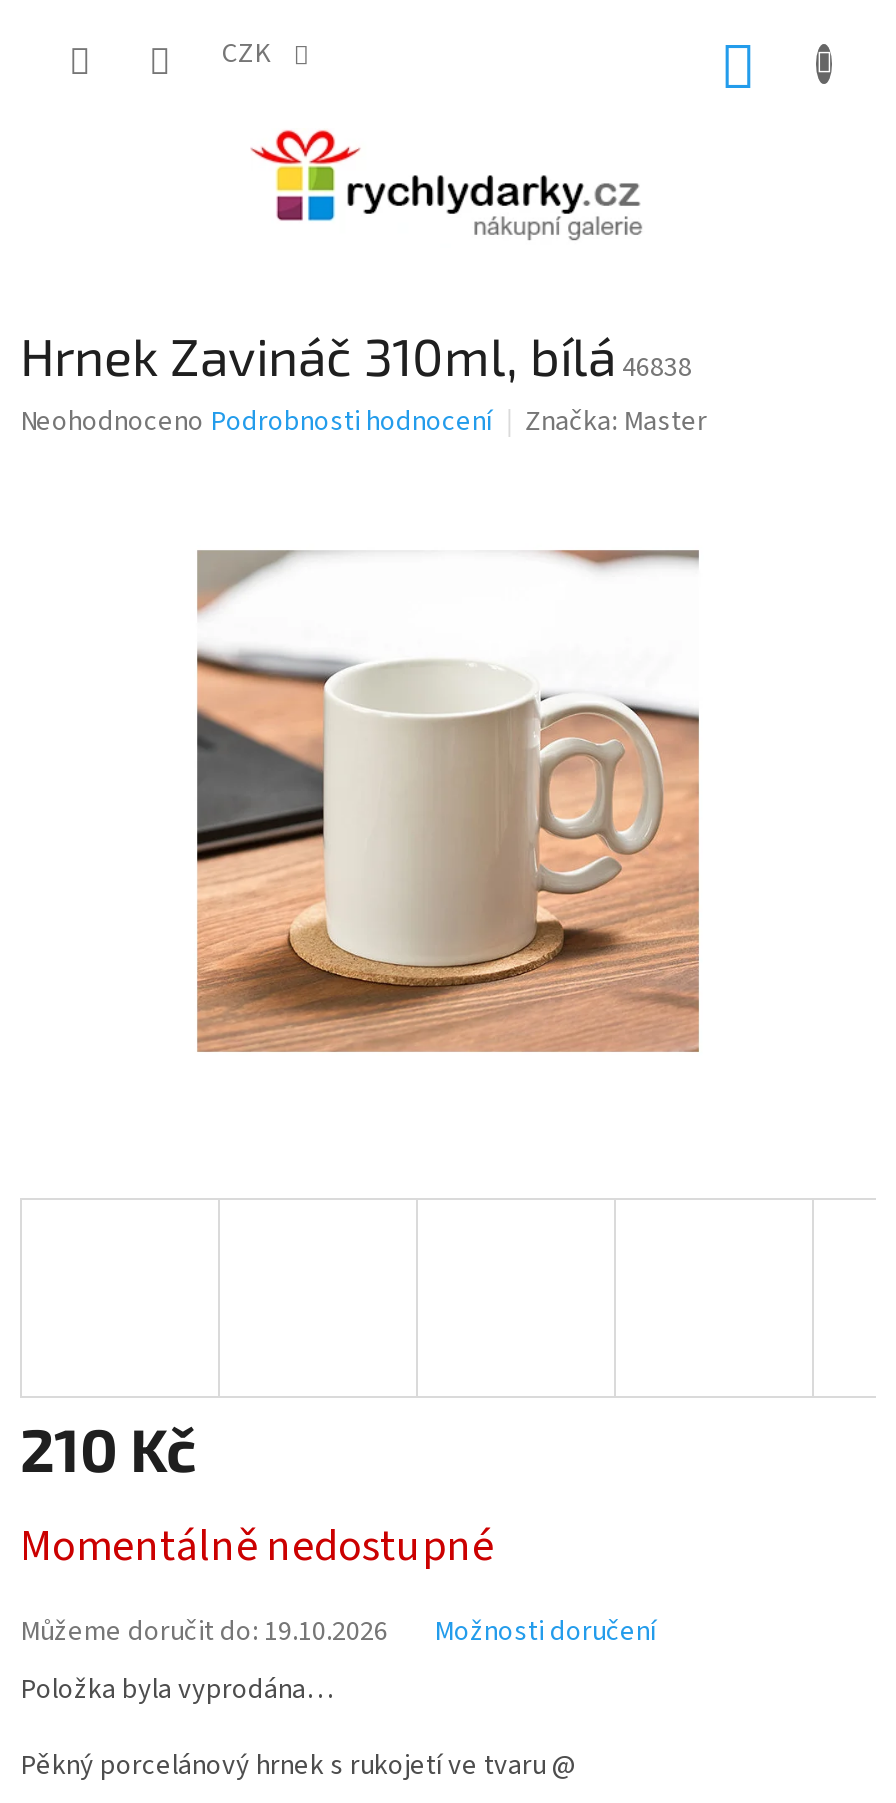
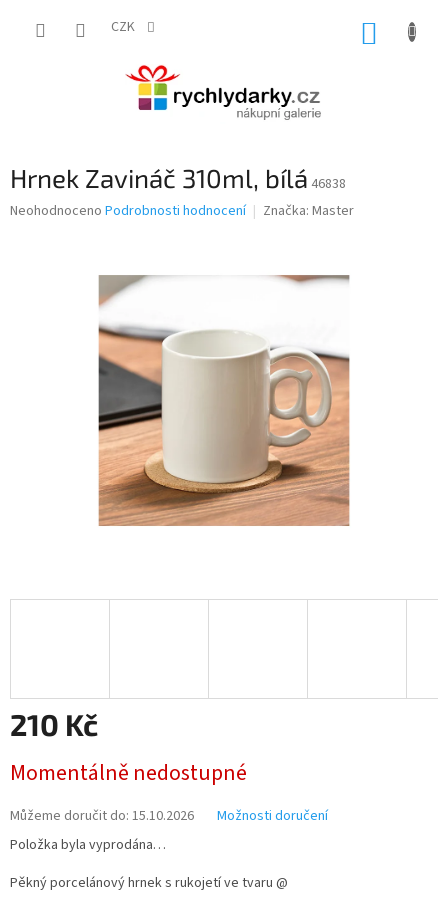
[20,1613,388,1653] Můžeme doručit do: 19.10.2026 -> [10,806,194,826] Můžeme doručit do: 15.10.2026

